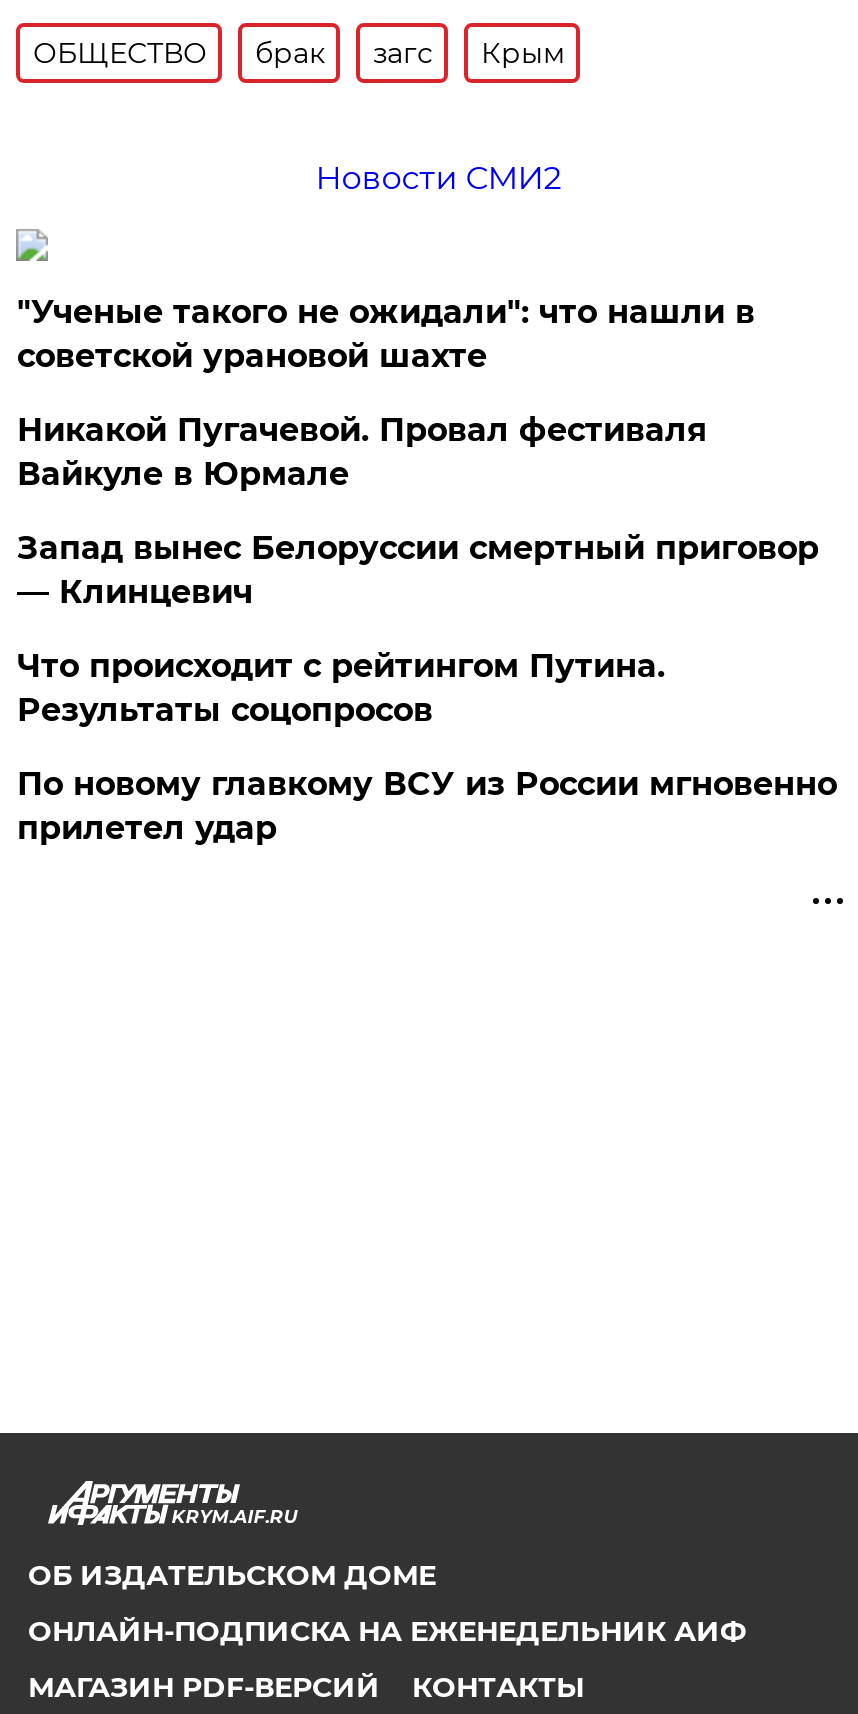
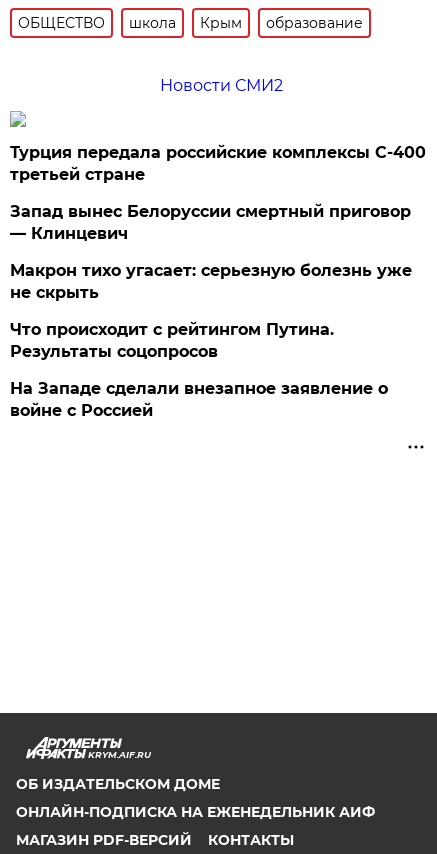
[255,35,433,71] брак | загс -> [129,14,176,32] школа
none -> [266,14,363,32] образование
[17,293,755,493] "Ученые такого не ожидали": что нашли в | советской урановой шахте | Никакой Пугачевой. Провал фестиваля | Вайкуле в Юрмале -> [10,143,426,184] Турция передала российские комплексы С-400 | третьей стране
moved [17,529,819,611] -> [10,202,411,243]: Запад вынес Белоруссии смертный приговор | — Клинцевич
none -> [10,261,412,302] Макрон тихо угасает: серьезную болезнь уже | не скрыть
[17,765,837,847] По новому главкому ВСУ из России мгновенно | прилетел удар -> [10,379,388,420] На Западе сделали внезапное заявление о | войне с Россией

